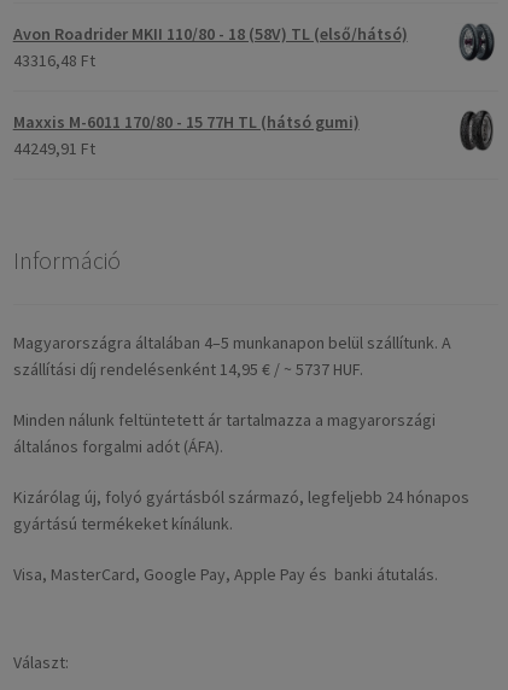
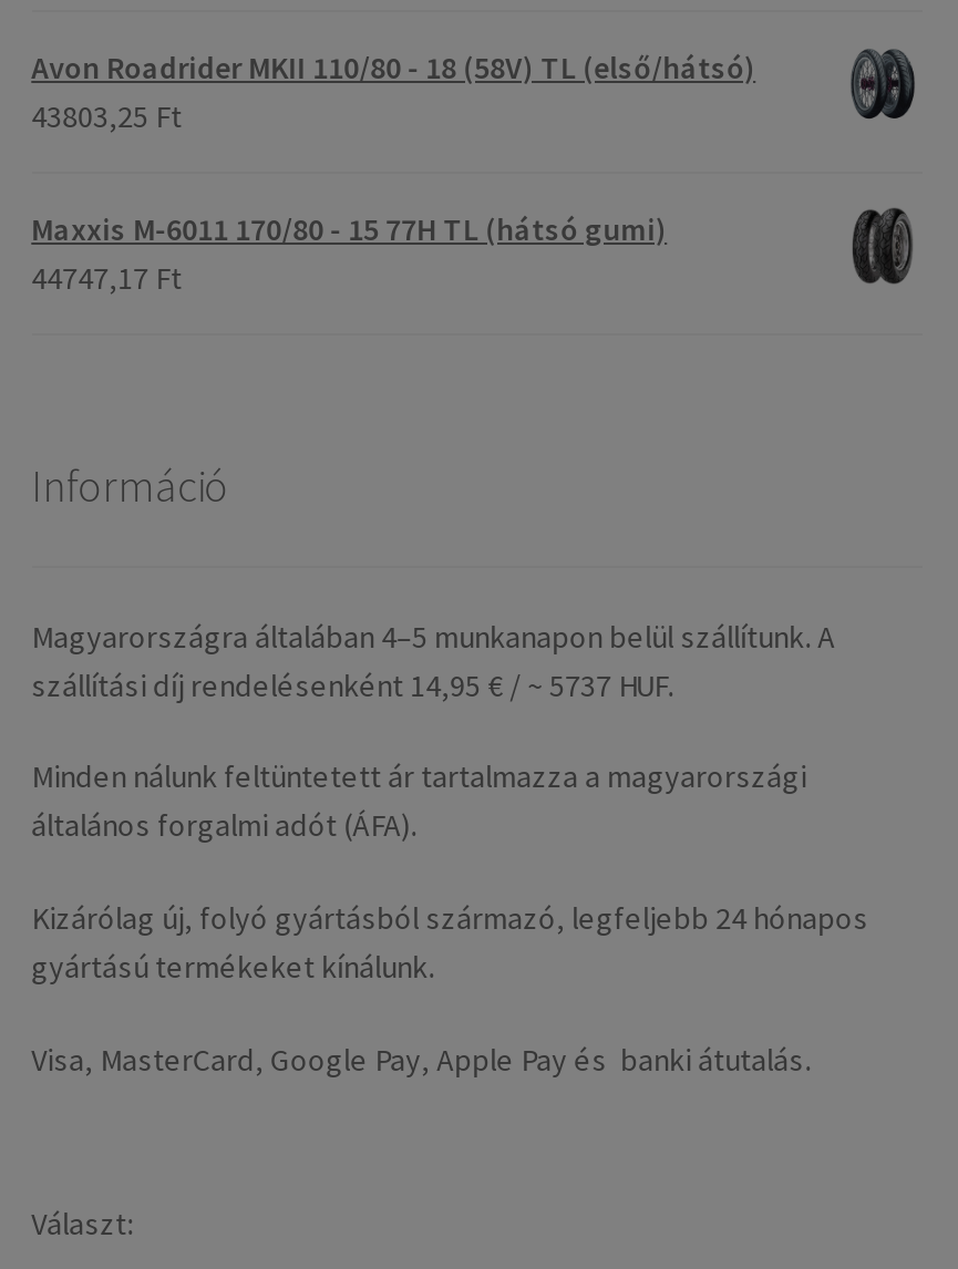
[13,49,95,71] 43316,48 Ft -> [31,97,182,136] 43803,25 Ft
[13,137,95,159] 44249,91 Ft -> [31,258,182,298] 44747,17 Ft

